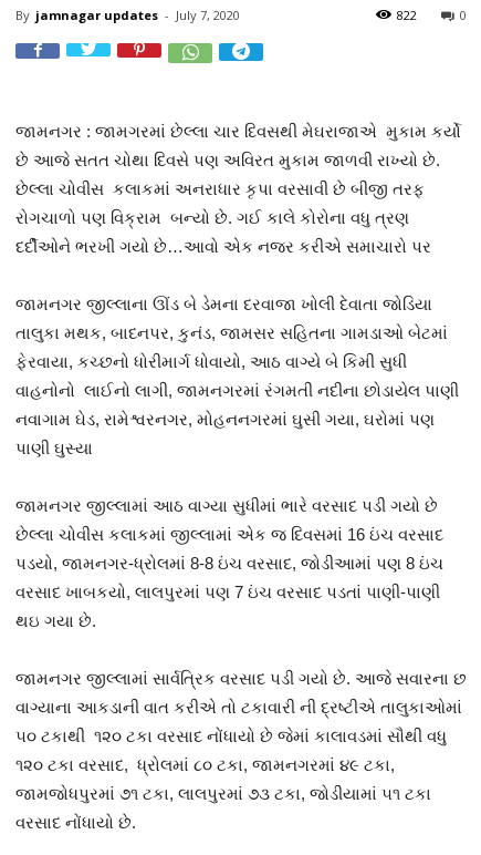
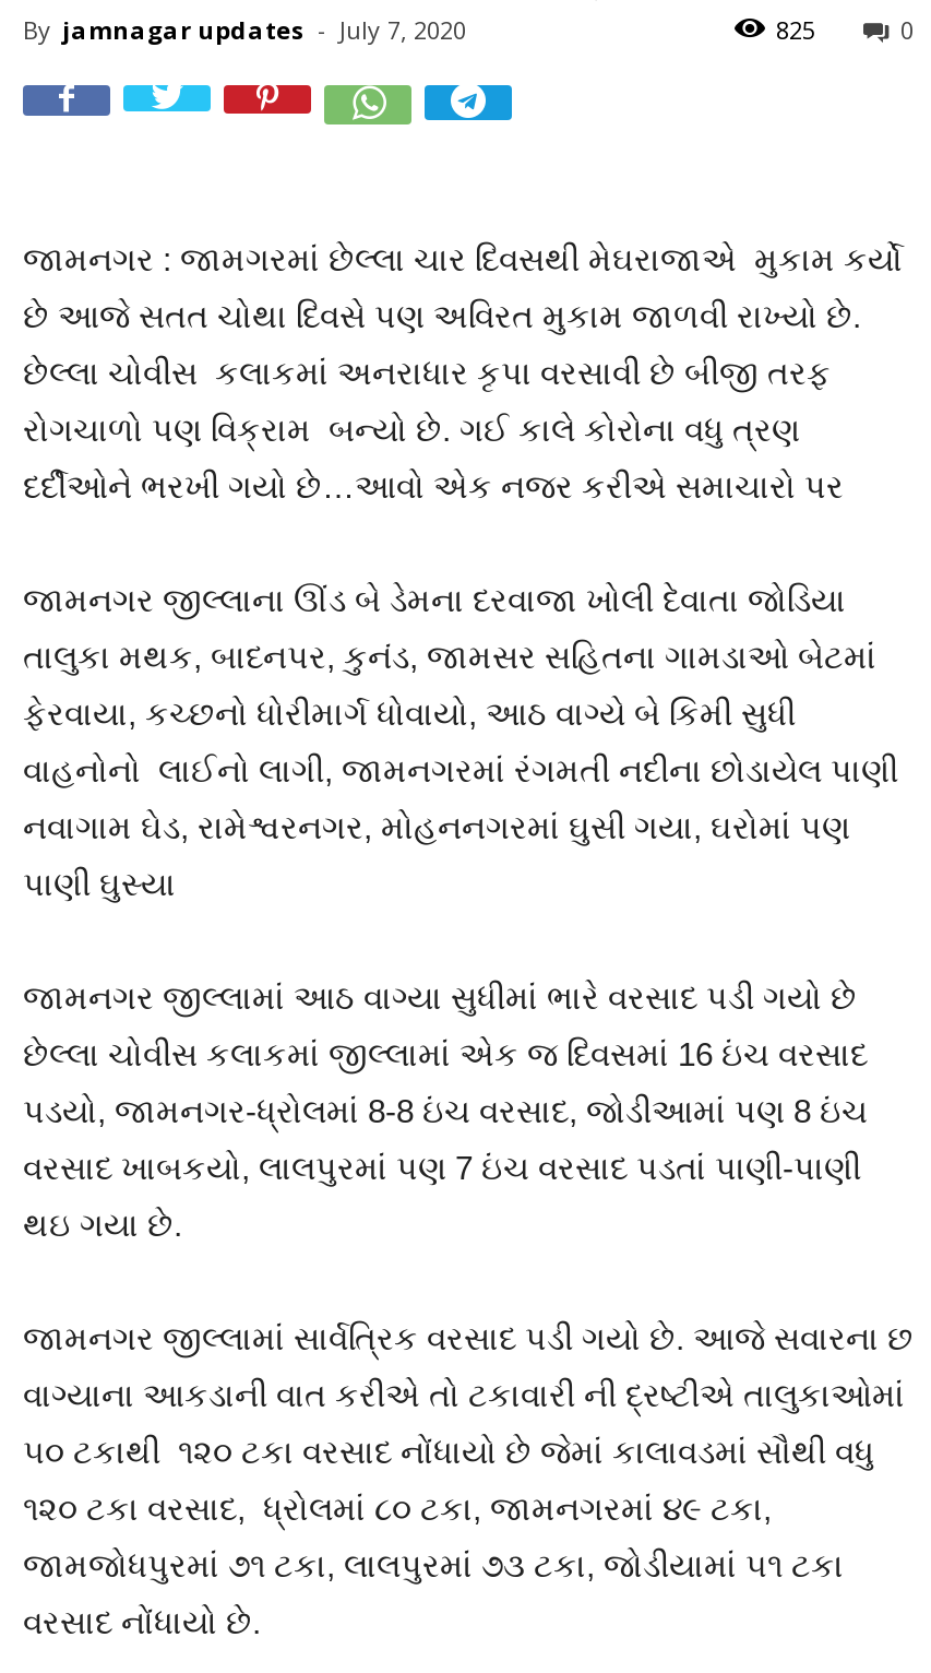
[397,7,417,23] 822 -> [776,13,815,46] 825

